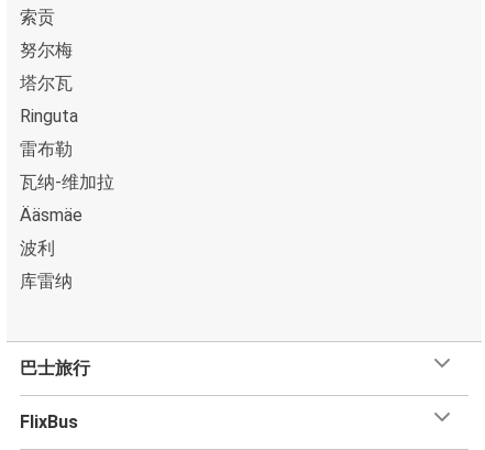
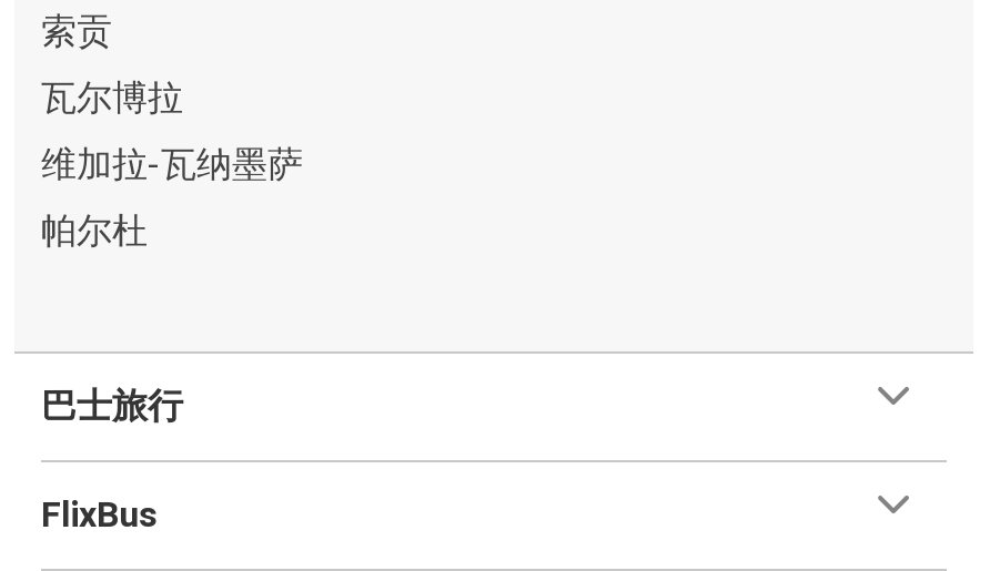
[20,40,114,292] 努尔梅 | 塔尔瓦 | Ringuta | 雷布勒 | 瓦纳-维加拉 | Ääsmäe | 波利 | 库雷纳 -> [41,77,303,252] 瓦尔博拉 | 维加拉-瓦纳墨萨 | 帕尔杜

